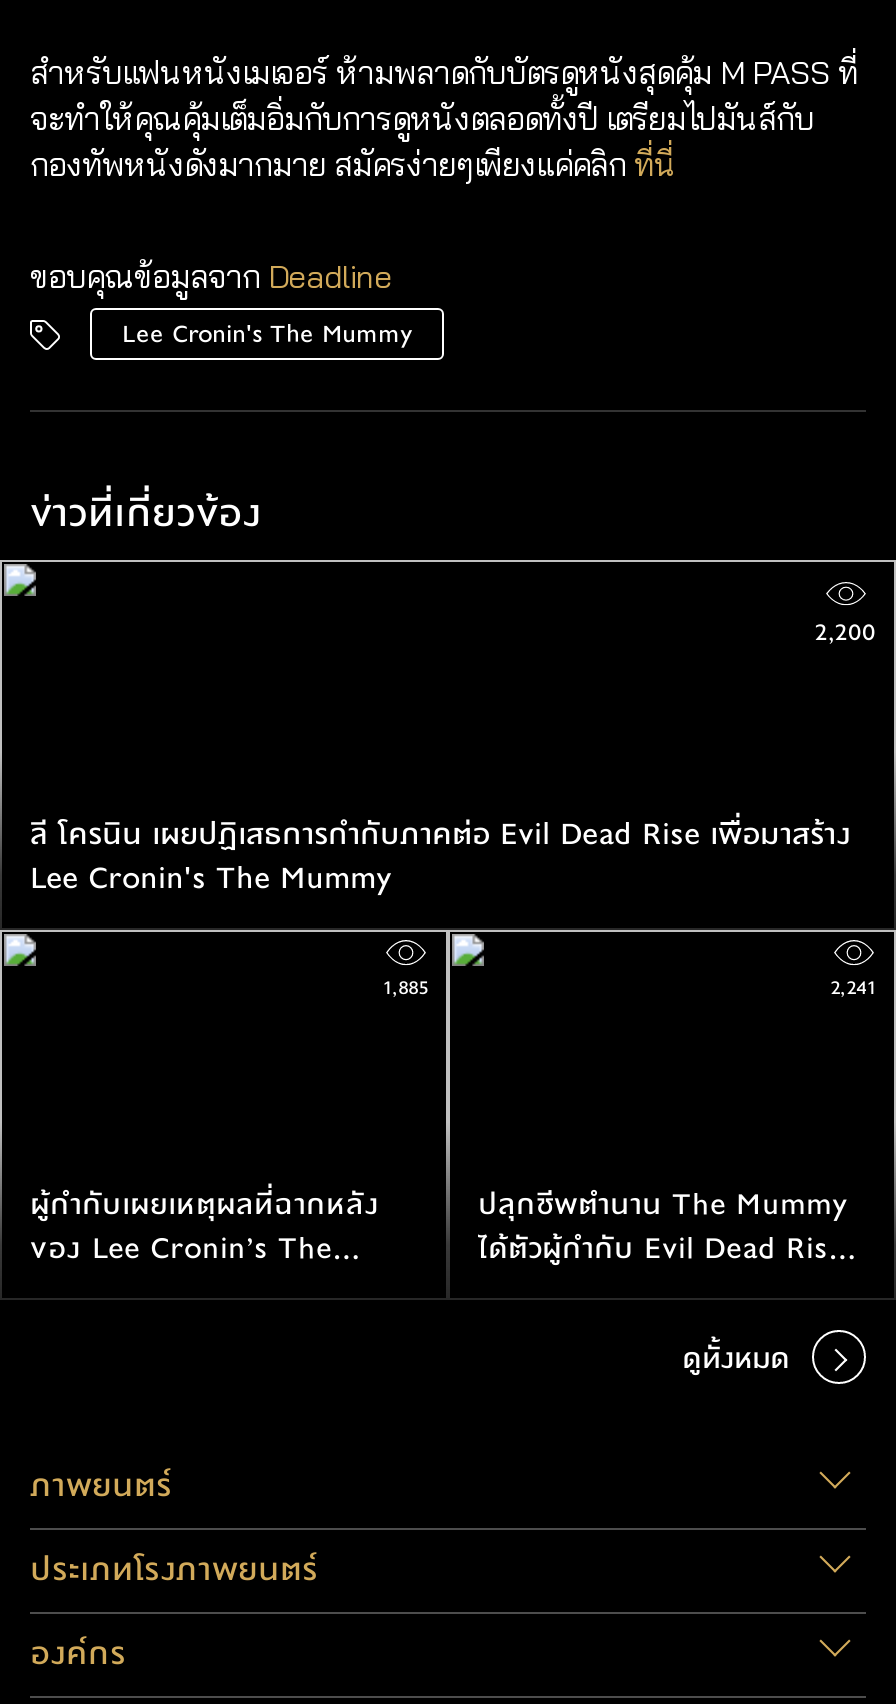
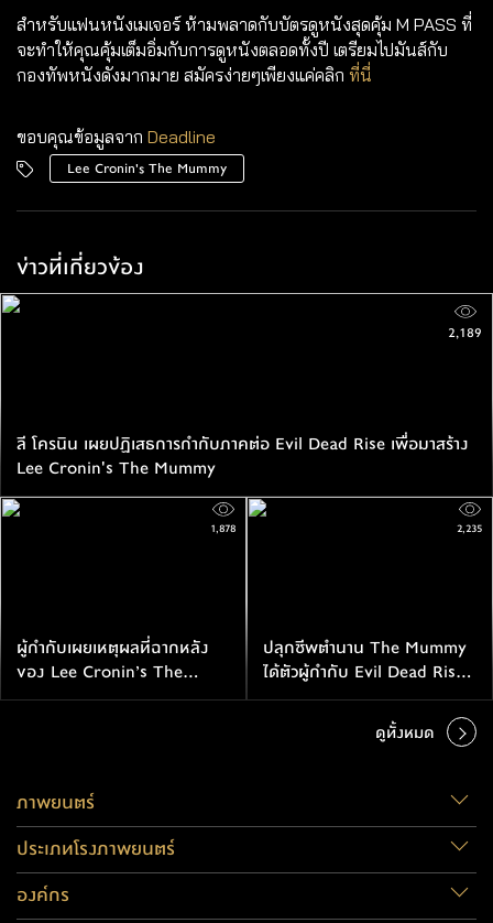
[814,614,876,650] 2,200 -> [448,323,482,343] 2,189
[382,974,428,1002] 1,885 -> [210,521,235,536] 1,878
[830,974,876,1002] 2,241 -> [457,521,482,536] 2,235

